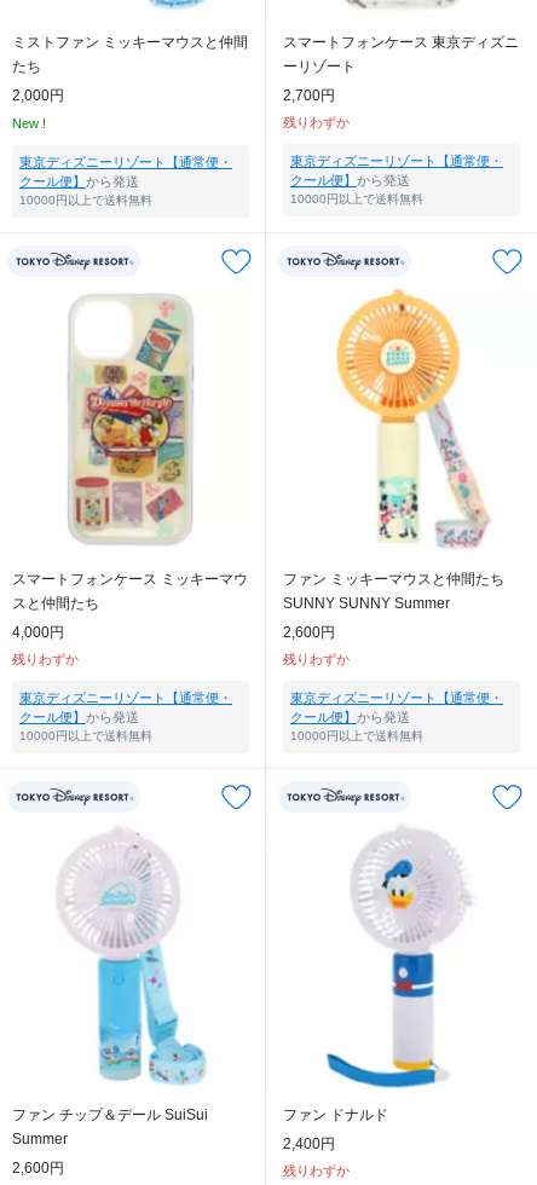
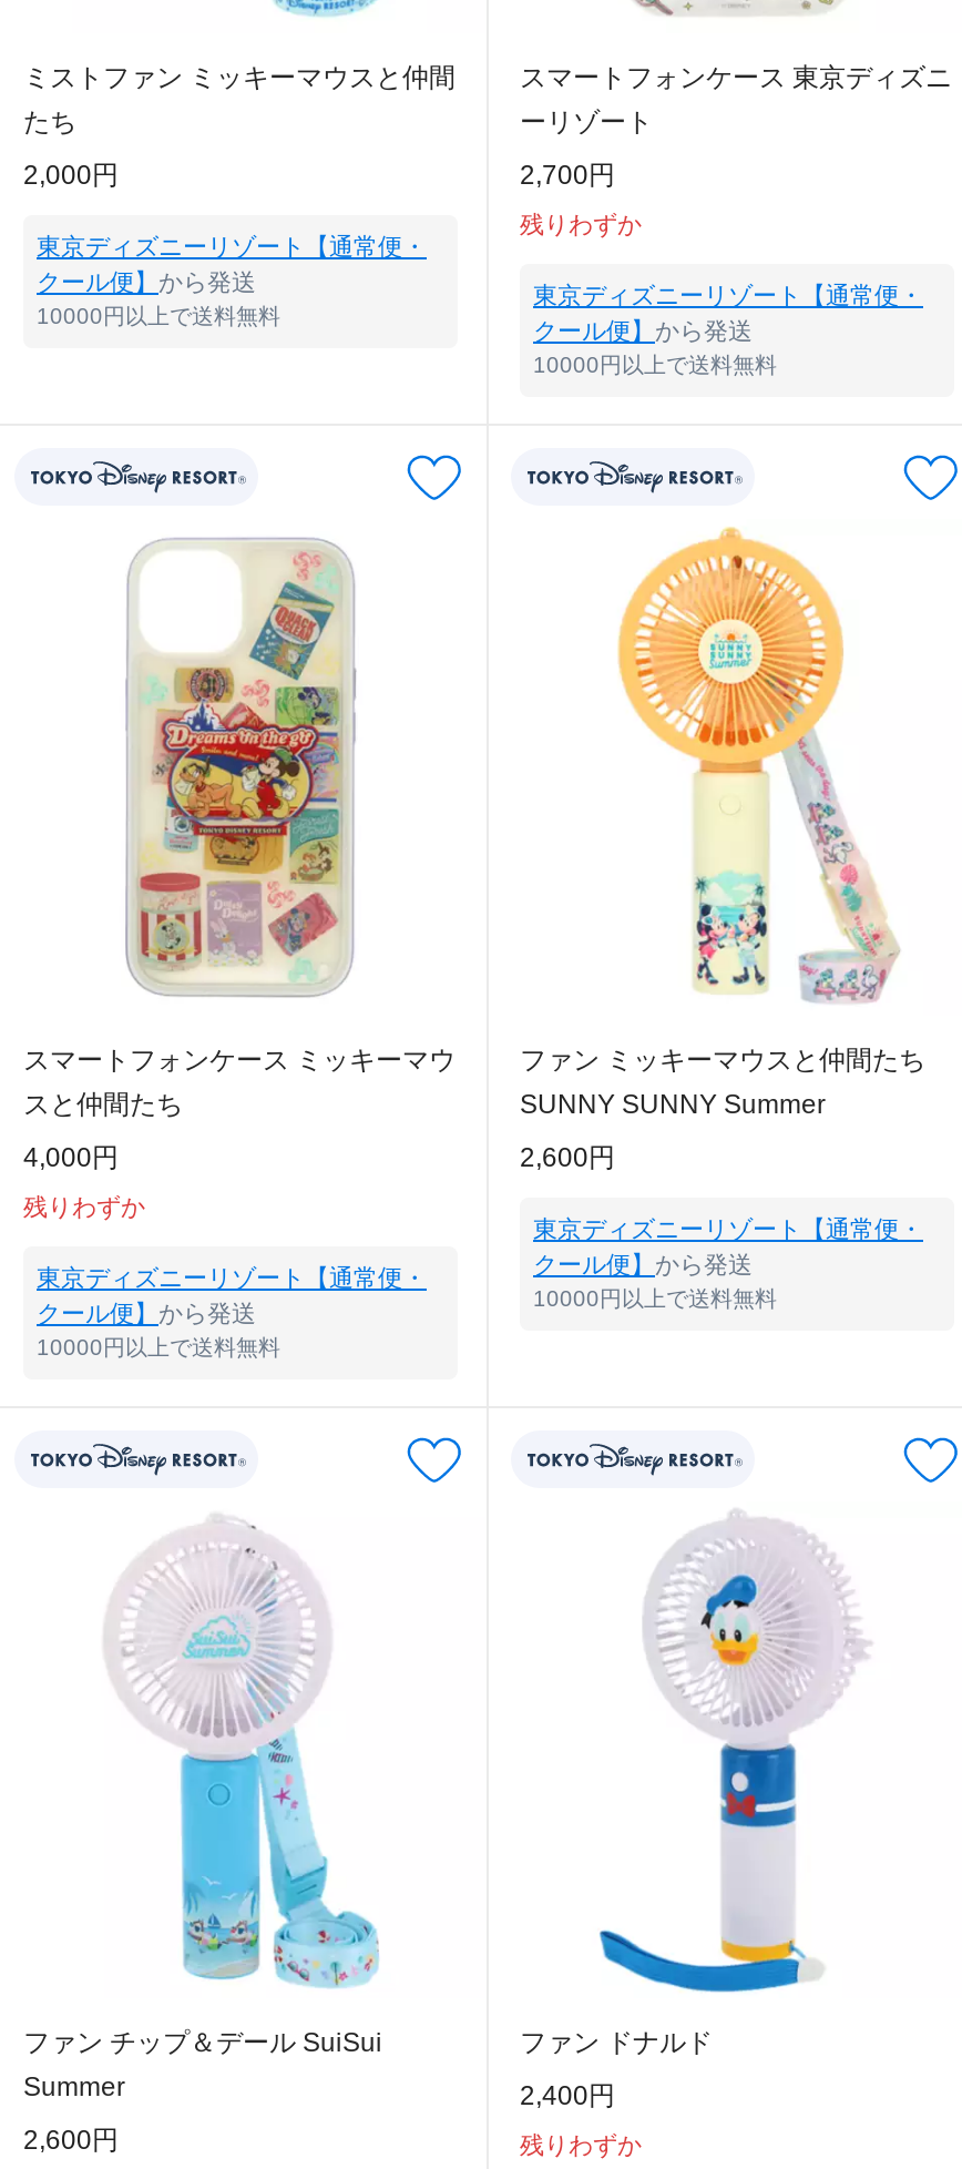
[12,116,46,130] New ! -> none
moved [19,155,232,207] -> [37,232,427,328]: 東京ディズニーリゾート【通常便・ | クール便】から発送 | 10000円以上で送料無料
[283,652,350,666] 残りわずか -> none
moved [290,690,503,742] -> [533,1215,923,1310]: 東京ディズニーリゾート【通常便・ | クール便】から発送 | 10000円以上で送料無料

